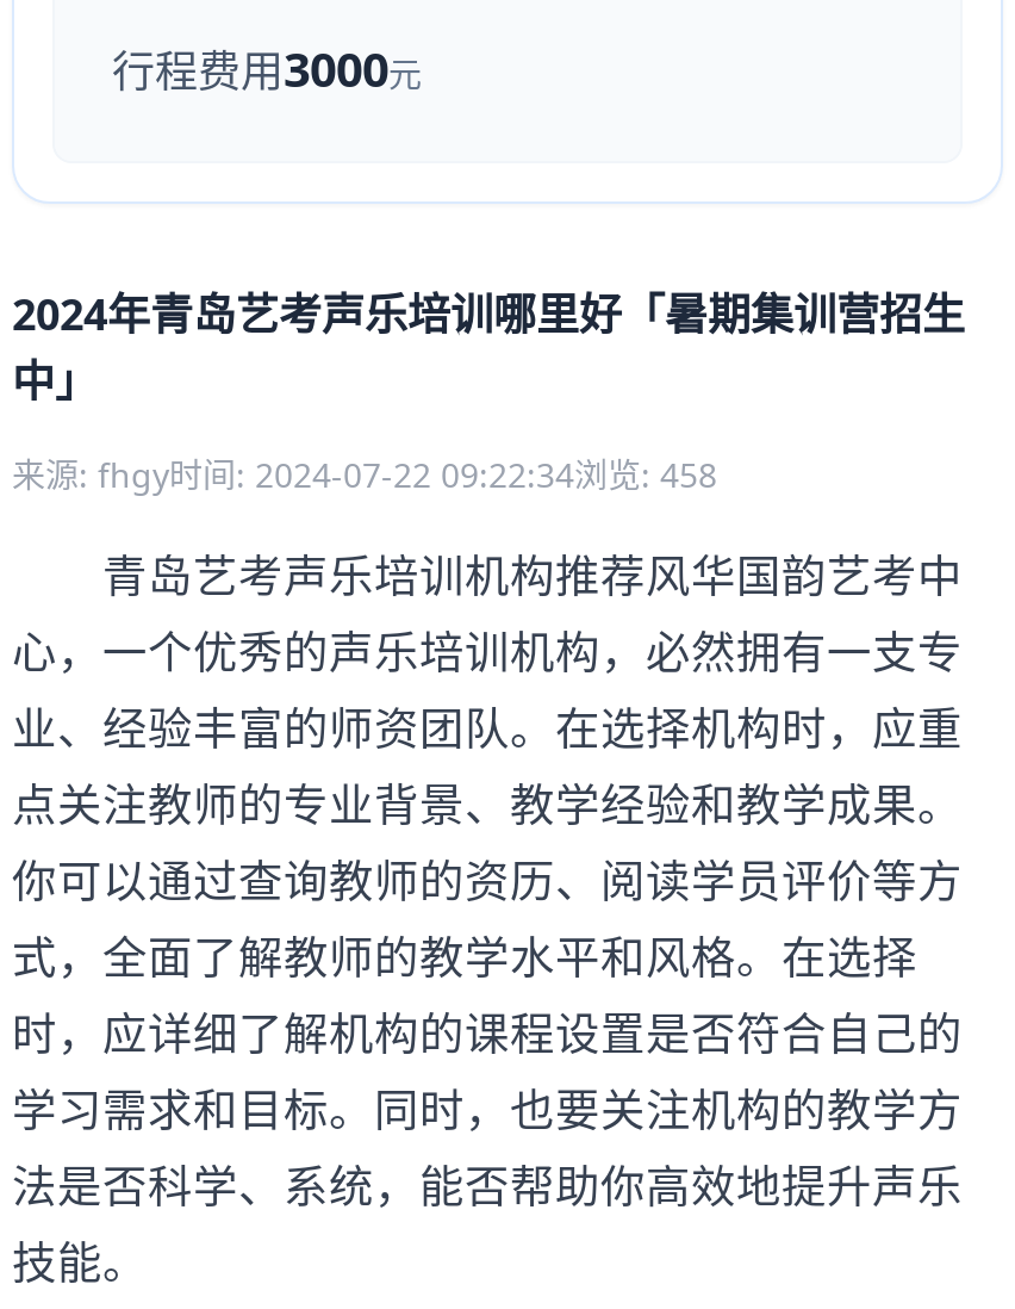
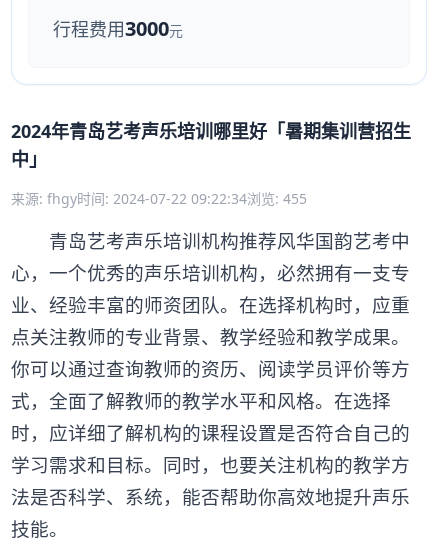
[12,452,717,497] 来源: fhgy时间: 2024-07-22 09:22:34浏览: 458 -> [11,189,307,208] 来源: fhgy时间: 2024-07-22 09:22:34浏览: 455

